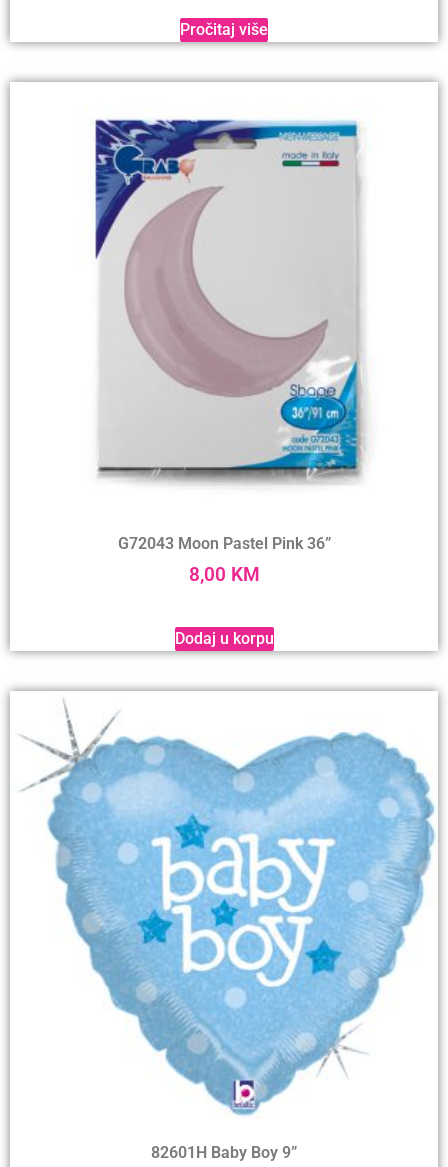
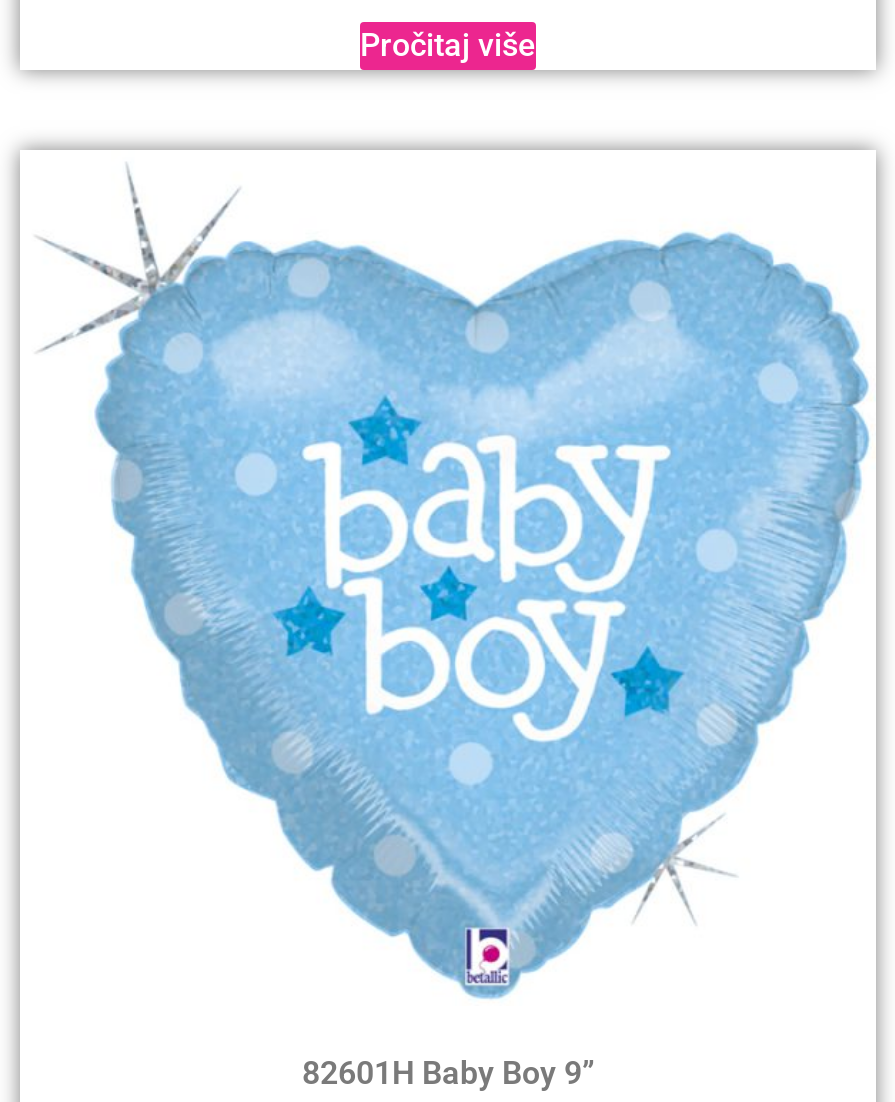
[94,118,367,486] [image] -> none
[117,534,330,648] G72043 Moon Pastel Pink 36” | 8,00 KM | Dodaj u korpu -> none

